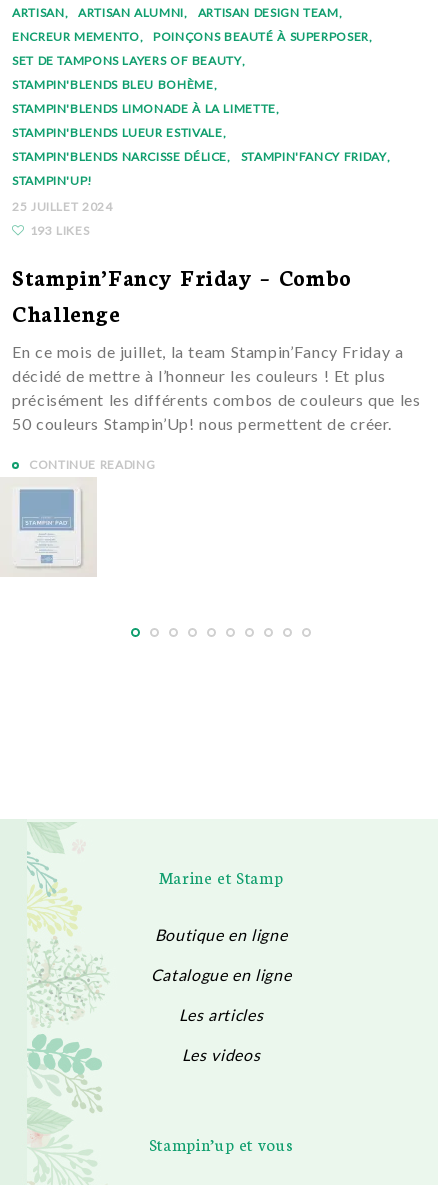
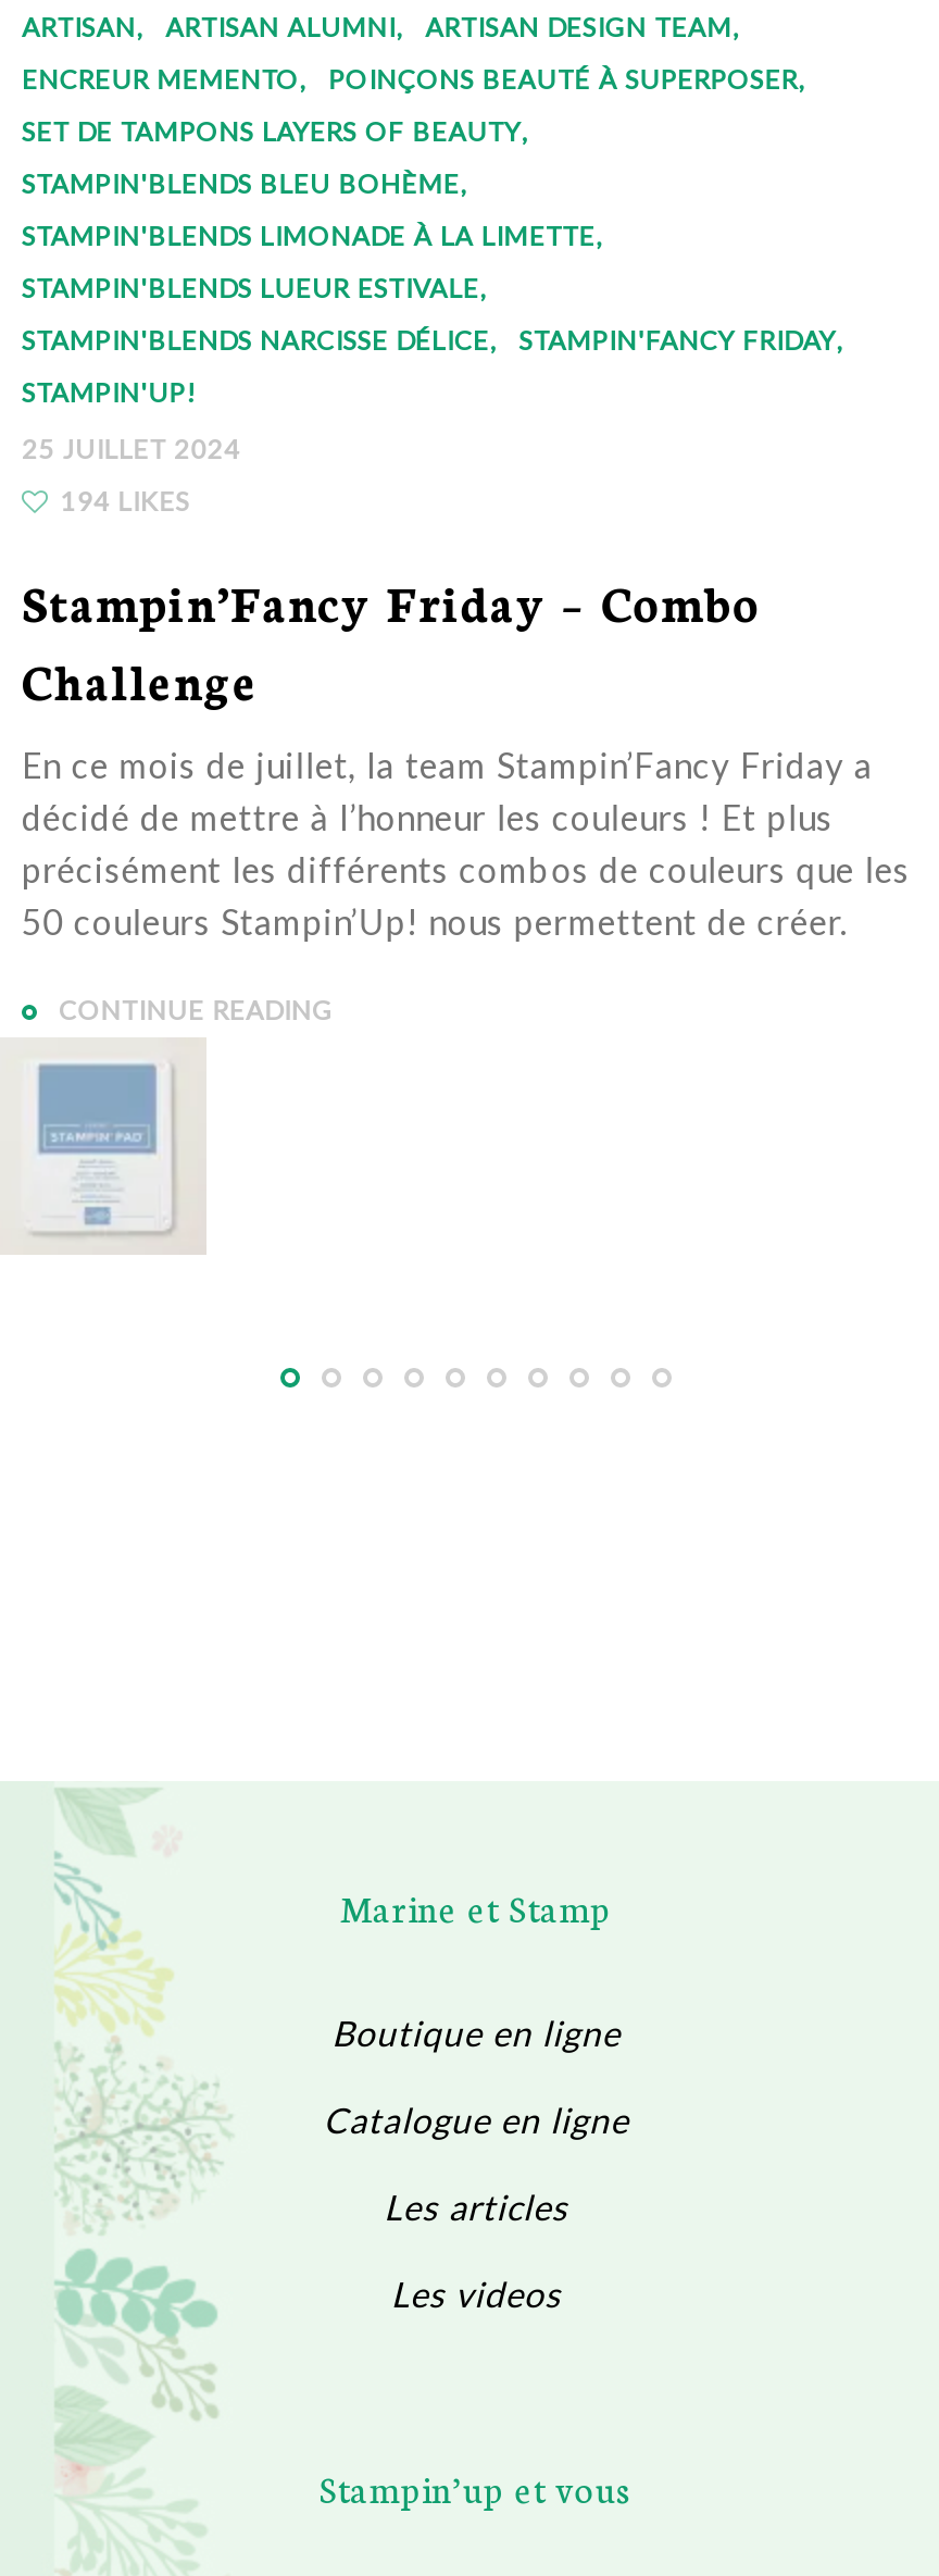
[30,223,89,238] 193 LIKES -> [60,485,190,518] 194 LIKES

